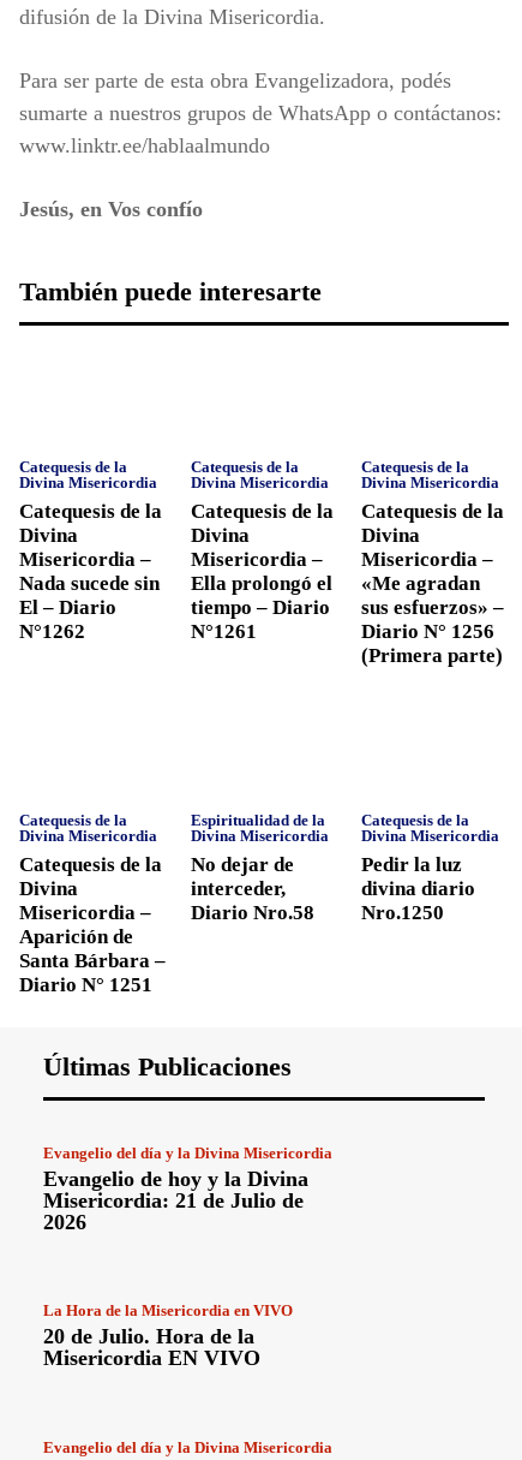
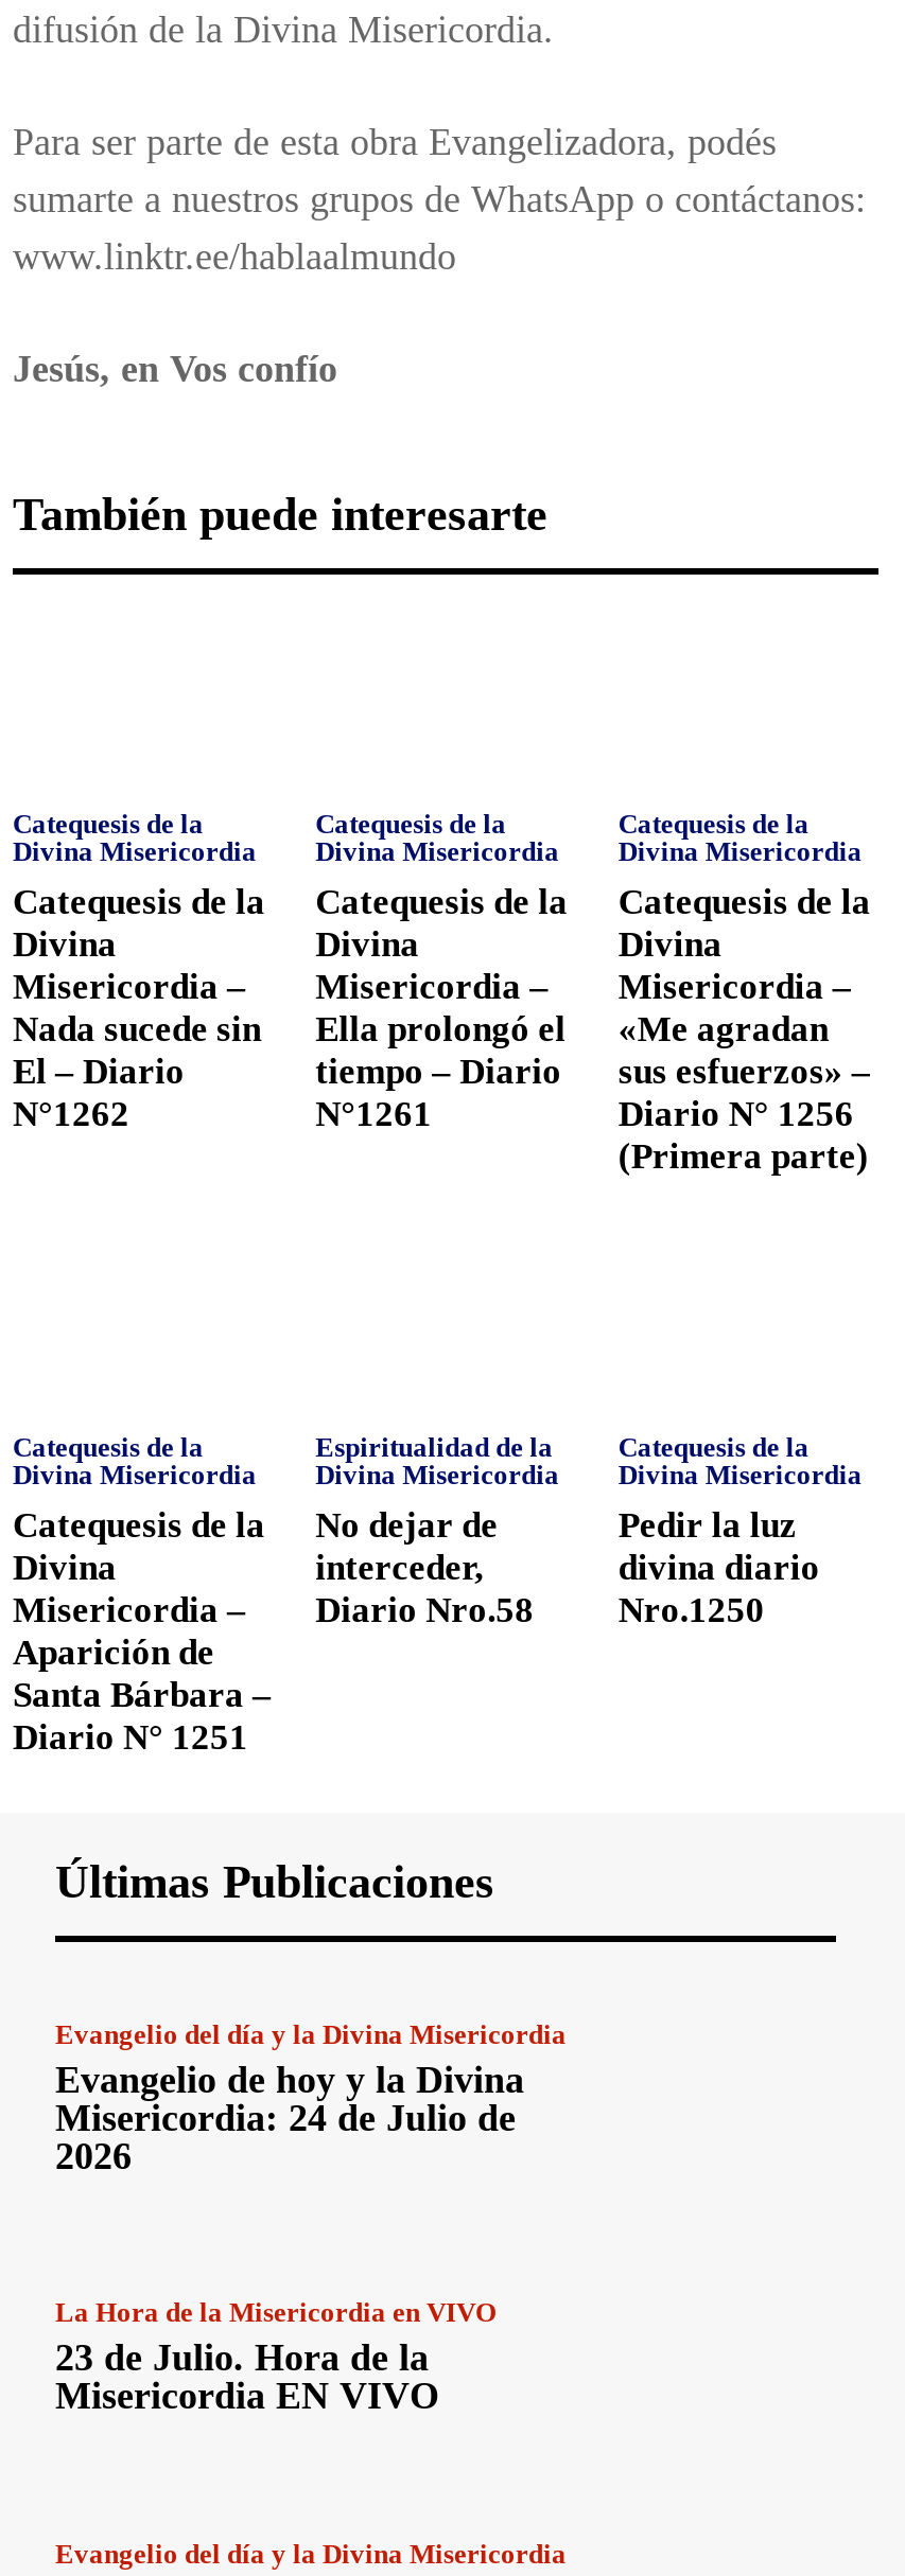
[43,1188,304,1212] Misericordia: 21 de Julio de -> [55,2097,516,2139] Misericordia: 24 de Julio de
[43,1325,254,1349] 20 de Julio. Hora de la -> [55,2337,429,2380] 23 de Julio. Hora de la

